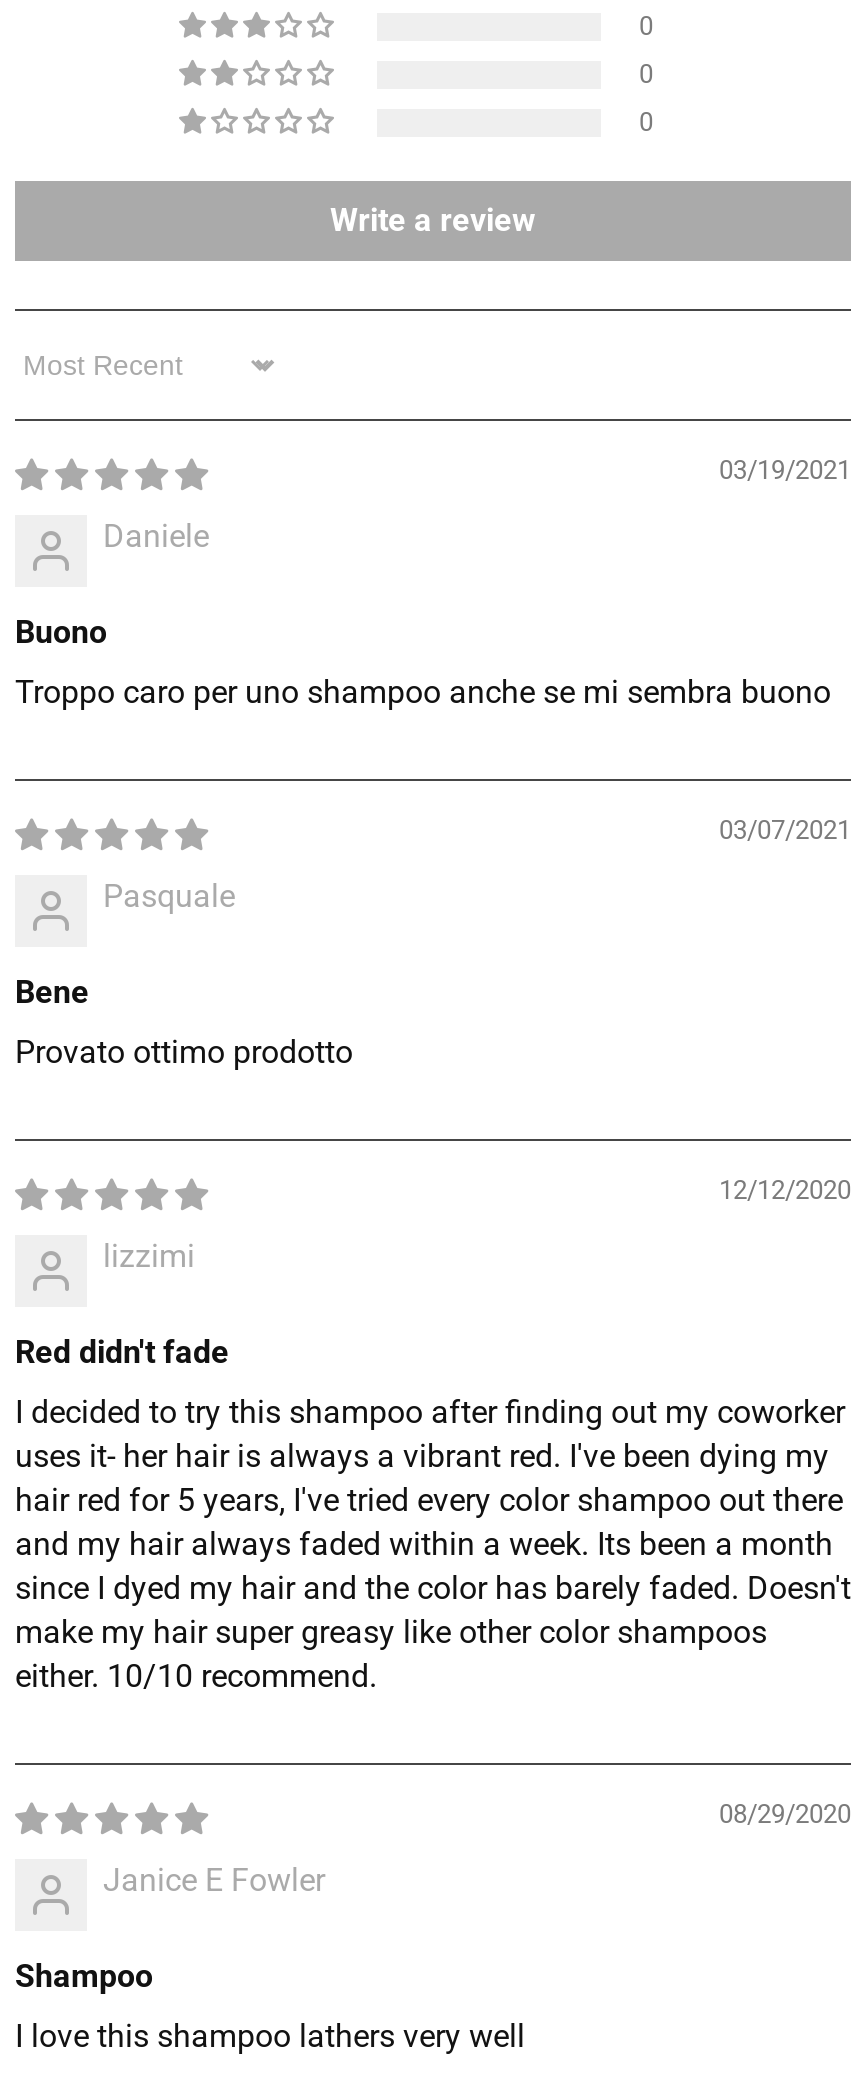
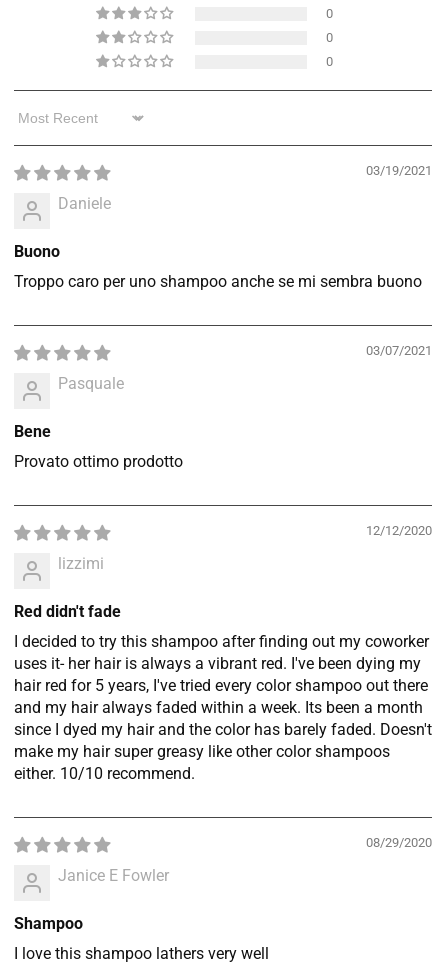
[330,200,536,238] Write a review -> none

